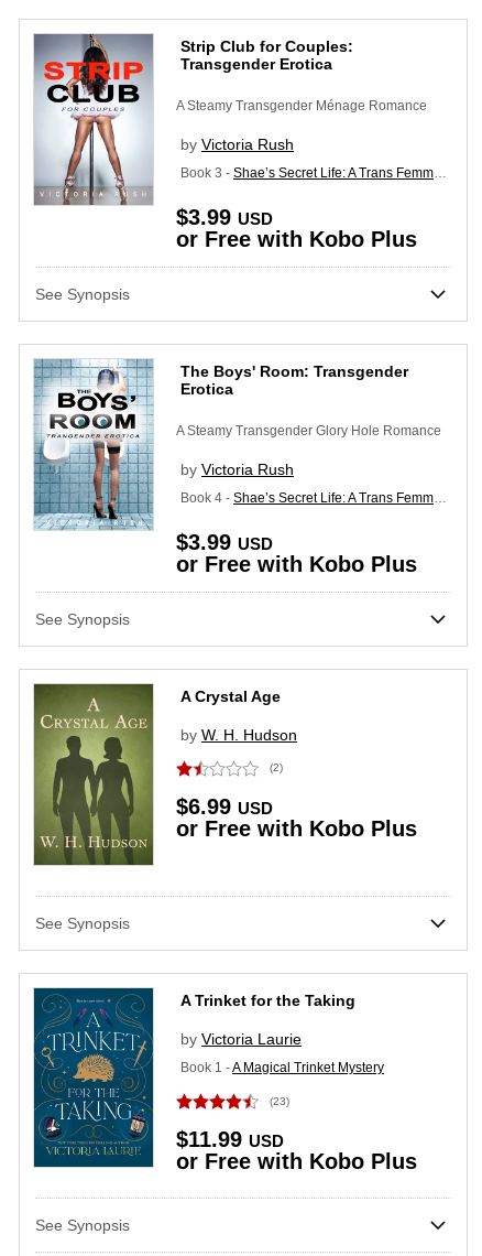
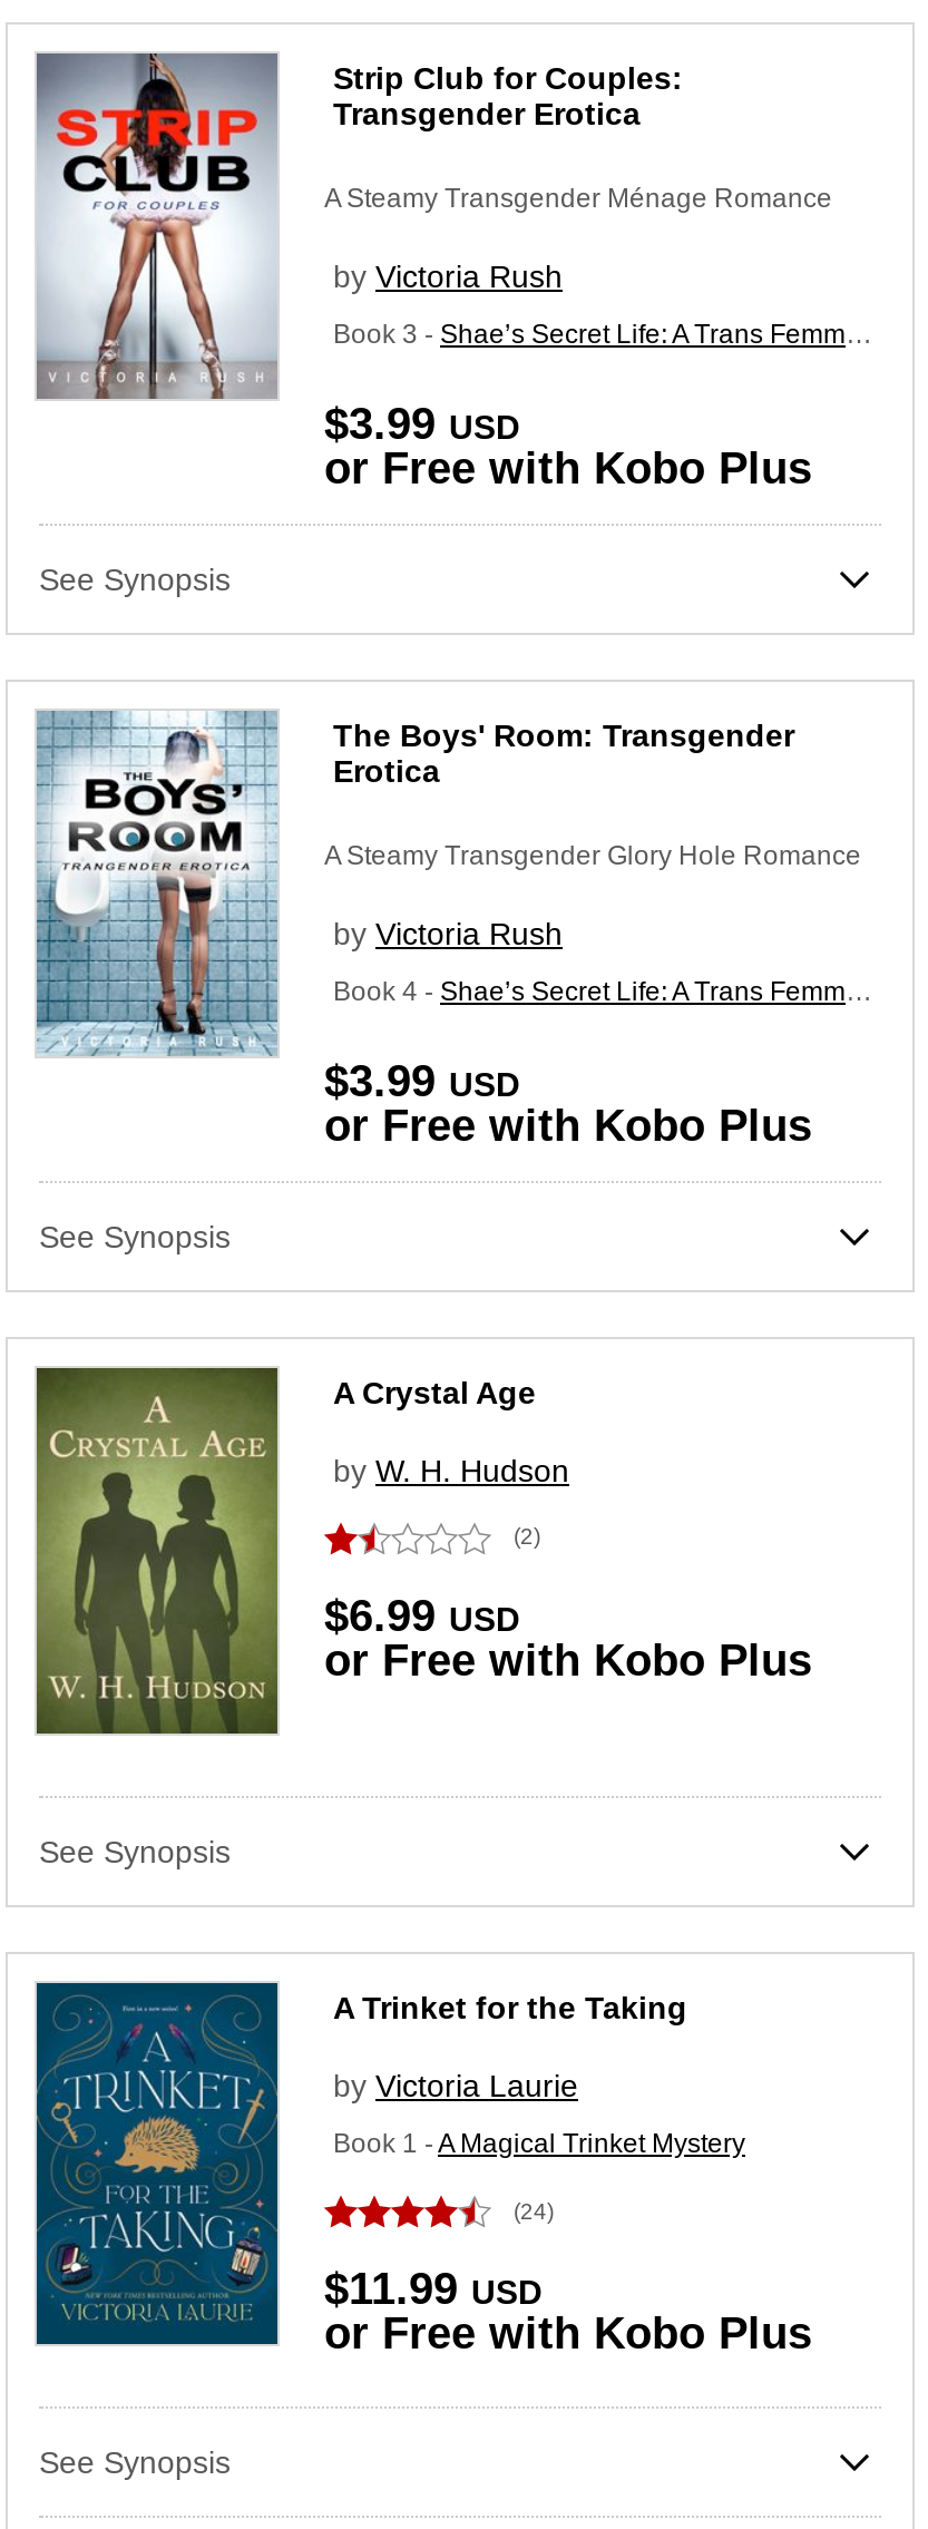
[270,1095,289,1107] (23) -> [514,2199,554,2223] (24)

